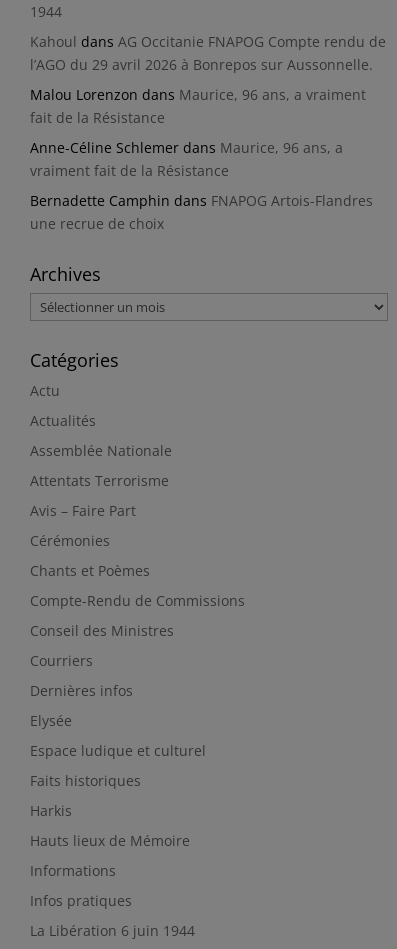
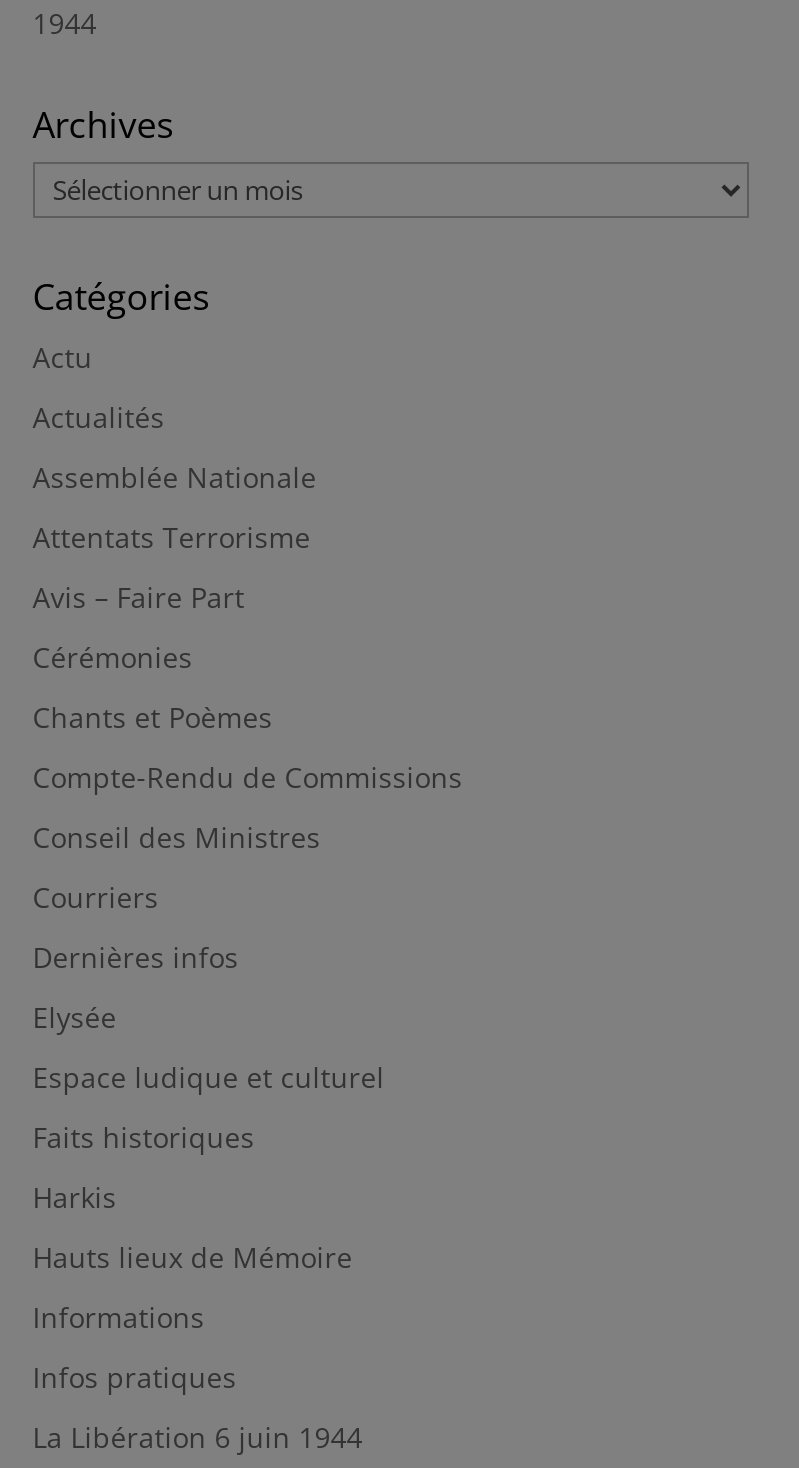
[30,32,386,233] Kahoul dans AG Occitanie FNAPOG Compte rendu de | l’AGO du 29 avril 2026 à Bonrepos sur Aussonnelle. | Malou Lorenzon dans Maurice, 96 ans, a vraiment | fait de la Résistance | Anne-Céline Schlemer dans Maurice, 96 ans, a | vraiment fait de la Résistance | Bernadette Camphin dans FNAPOG Artois-Flandres | une recrue de choix -> none

